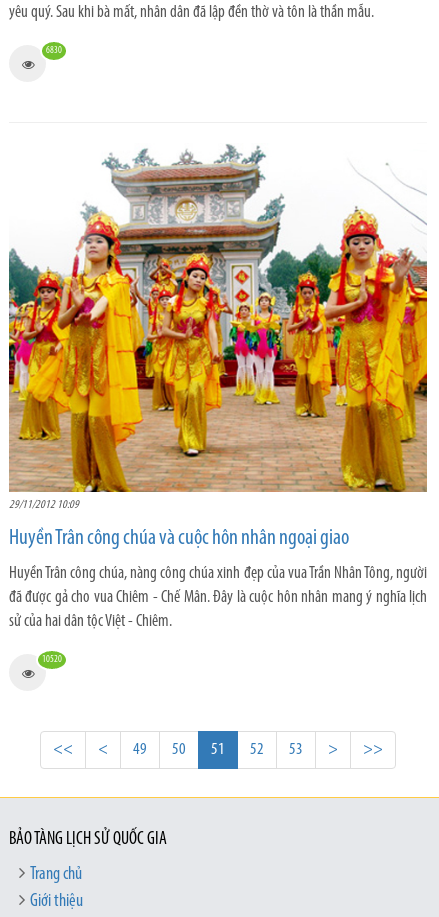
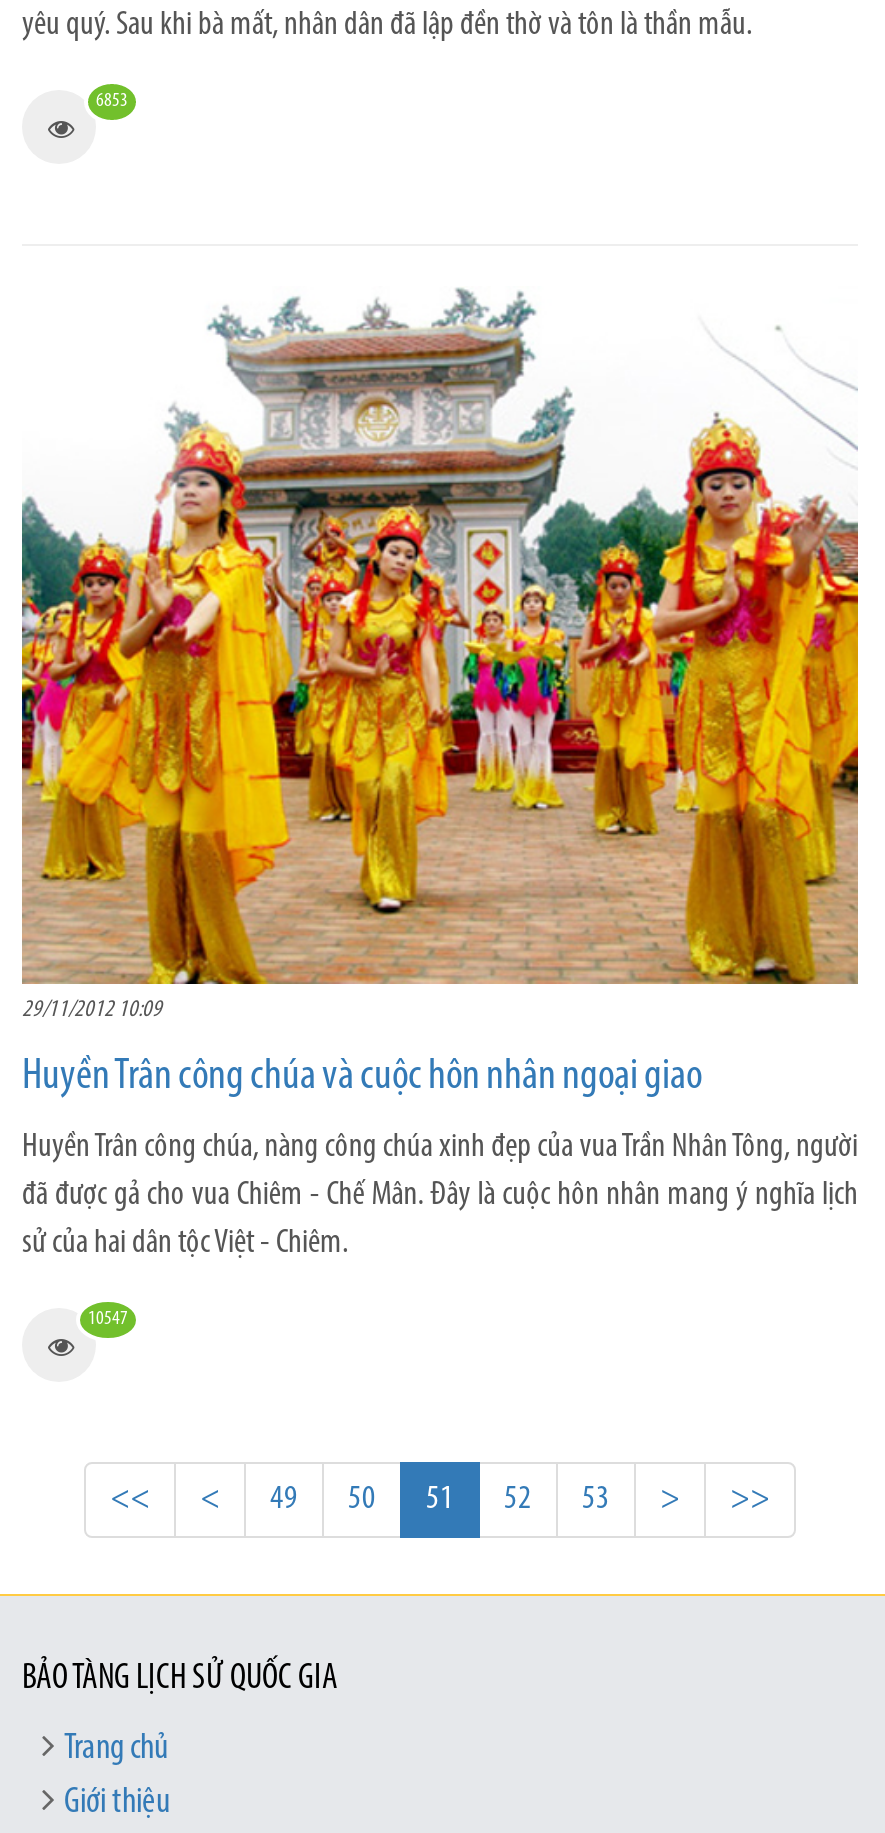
[46,45,62,56] 6830 -> [96,90,128,112] 6853
[42,654,62,665] 10520 -> [88,1308,128,1330] 10547

